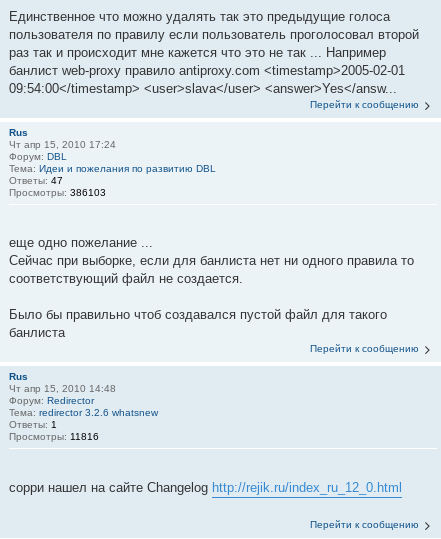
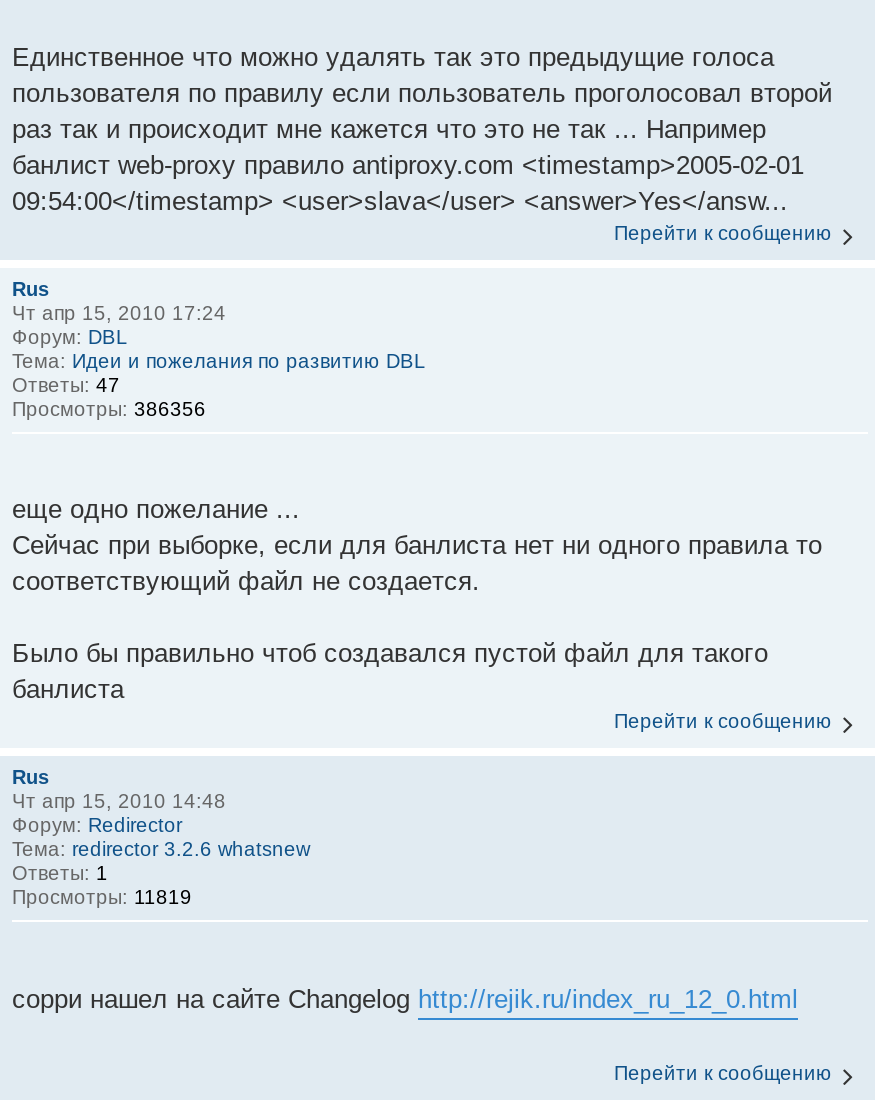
[9,187,106,198] Просмотры: 386103 -> [12,397,206,419] Просмотры: 386356
[9,431,99,442] Просмотры: 11816 -> [12,886,192,908] Просмотры: 11819

